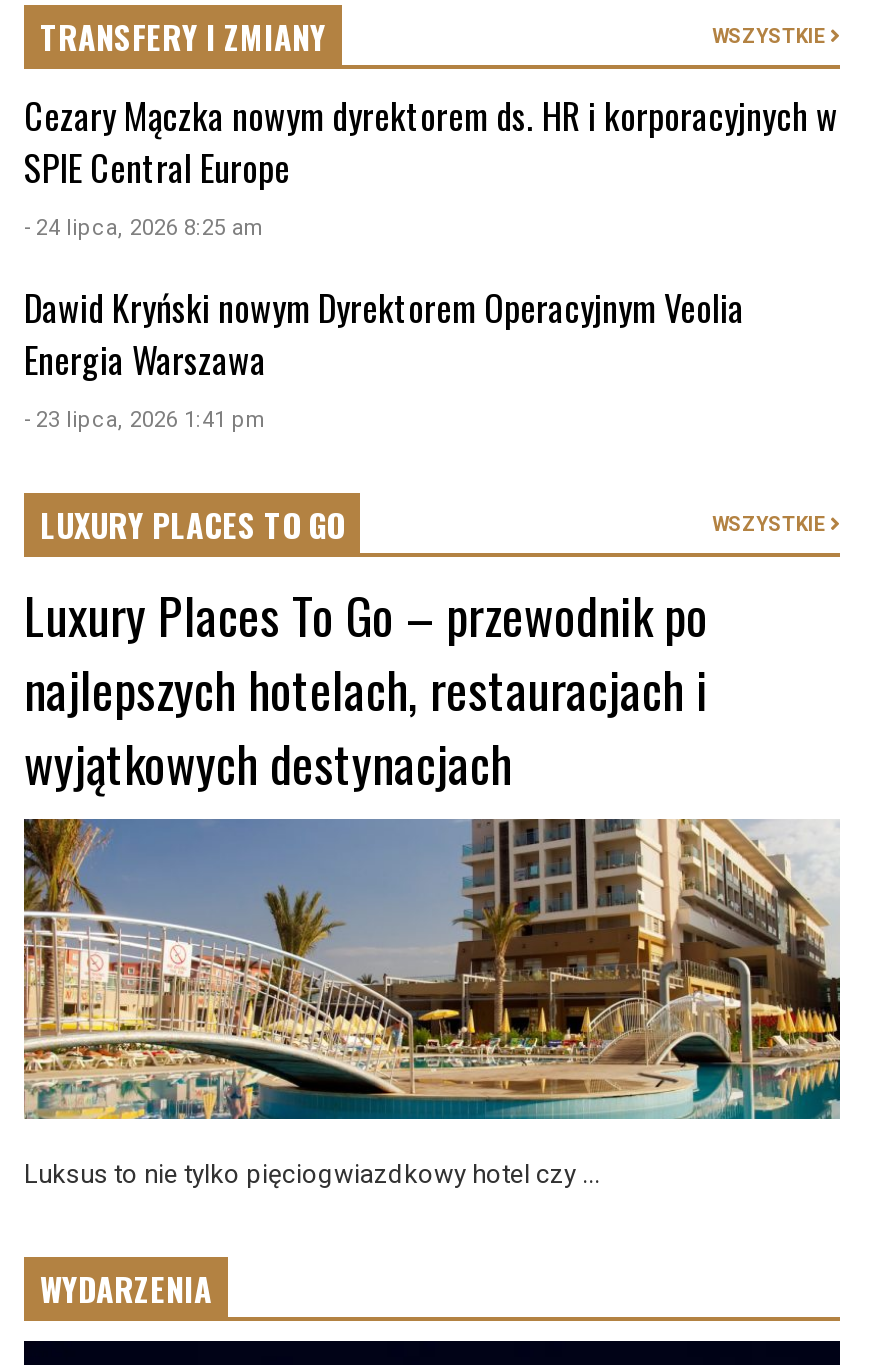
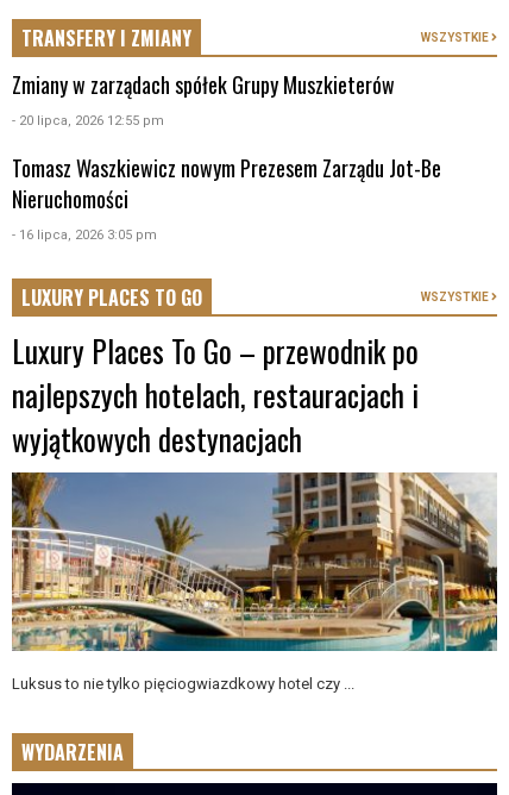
[24,89,838,241] Cezary Mączka nowym dyrektorem ds. HR i korporacyjnych w | SPIE Central Europe | - 24 lipca, 2026 8:25 am -> [12,69,395,129] Zmiany w zarządach spółek Grupy Muszkieterów | - 20 lipca, 2026 12:55 pm
[24,281,744,433] Dawid Kryński nowym Dyrektorem Operacyjnym Veolia | Energia Warszawa | - 23 lipca, 2026 1:41 pm -> [12,152,441,243] Tomasz Waszkiewicz nowym Prezesem Zarządu Jot-Be | Nieruchomości | - 16 lipca, 2026 3:05 pm

